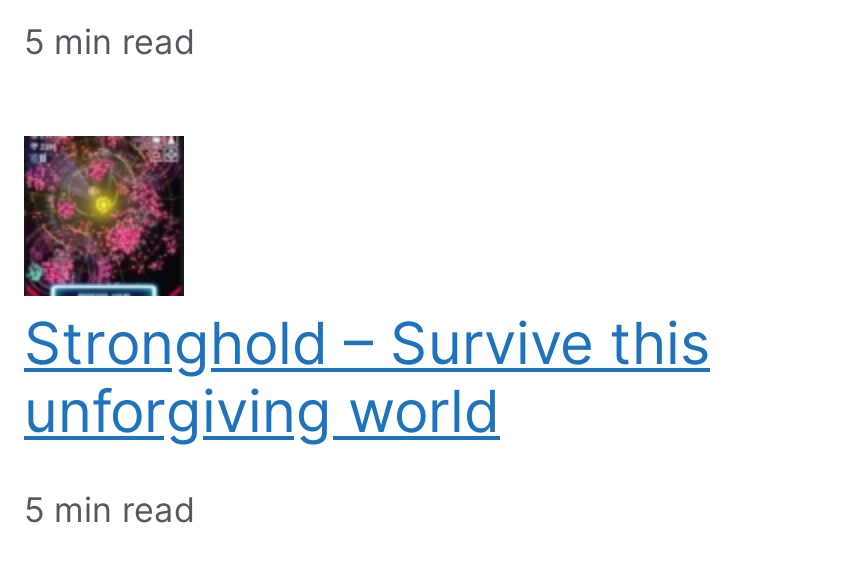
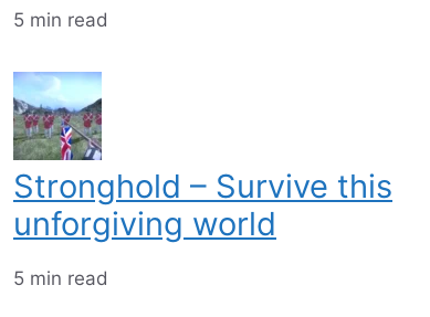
[22,134,186,298] [image] -> [12,71,103,161] [image]

